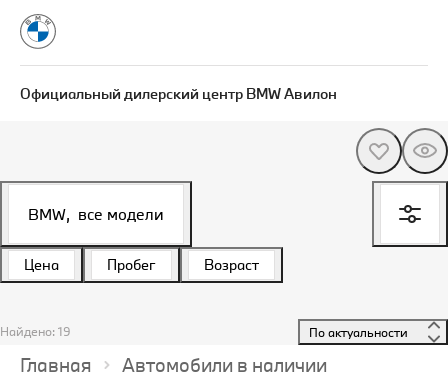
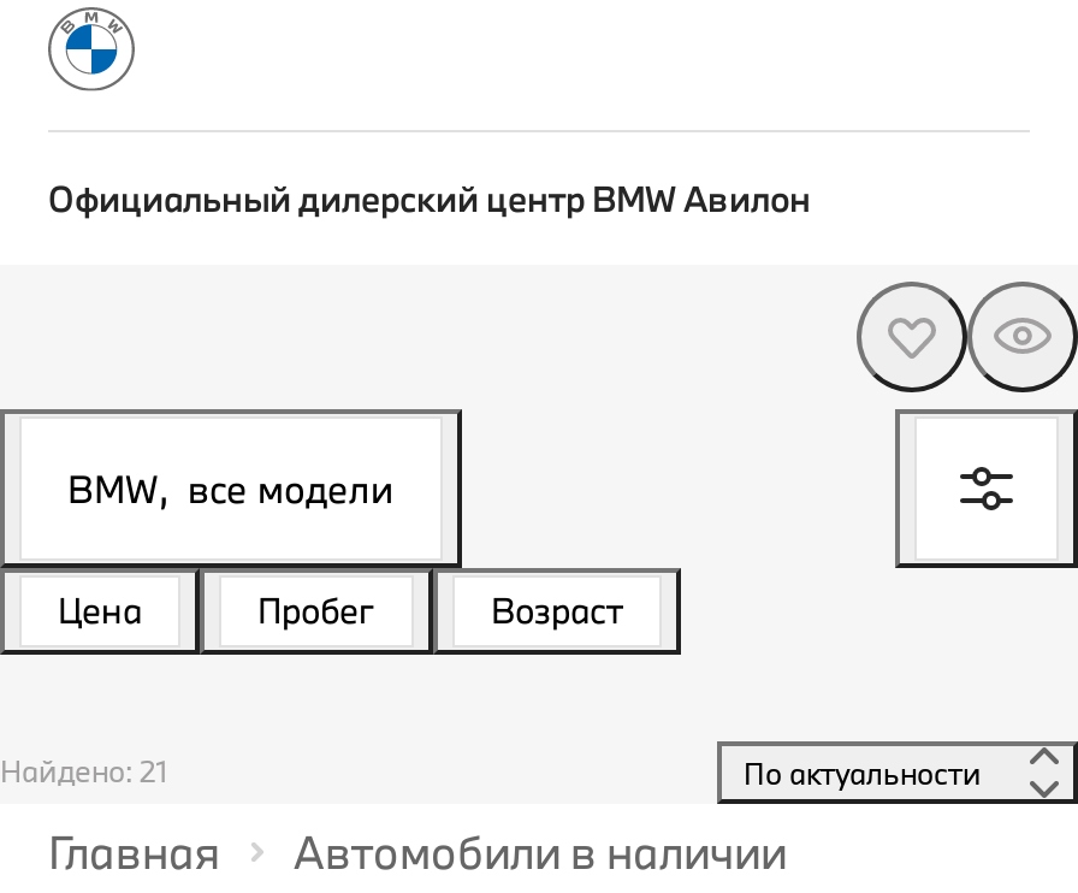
[0,323,71,339] Найдено: 19 -> [0,751,168,789] Найдено: 21

